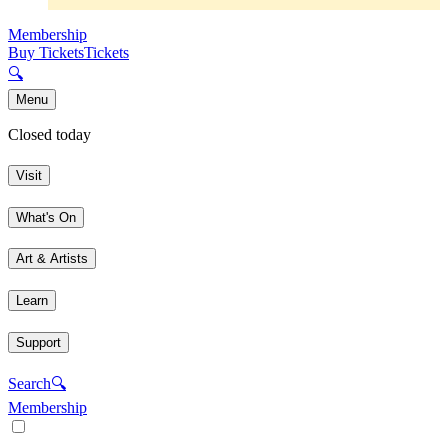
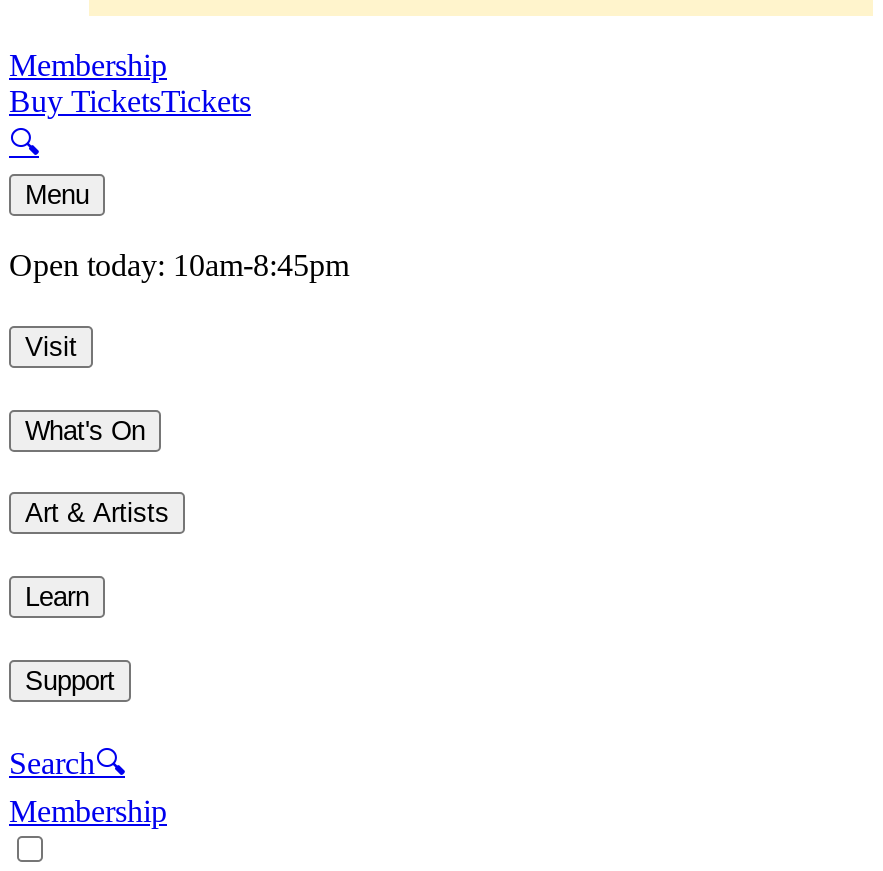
[8,126,91,143] Closed today -> [9,249,349,283] Open today: 10am-8:45pm

